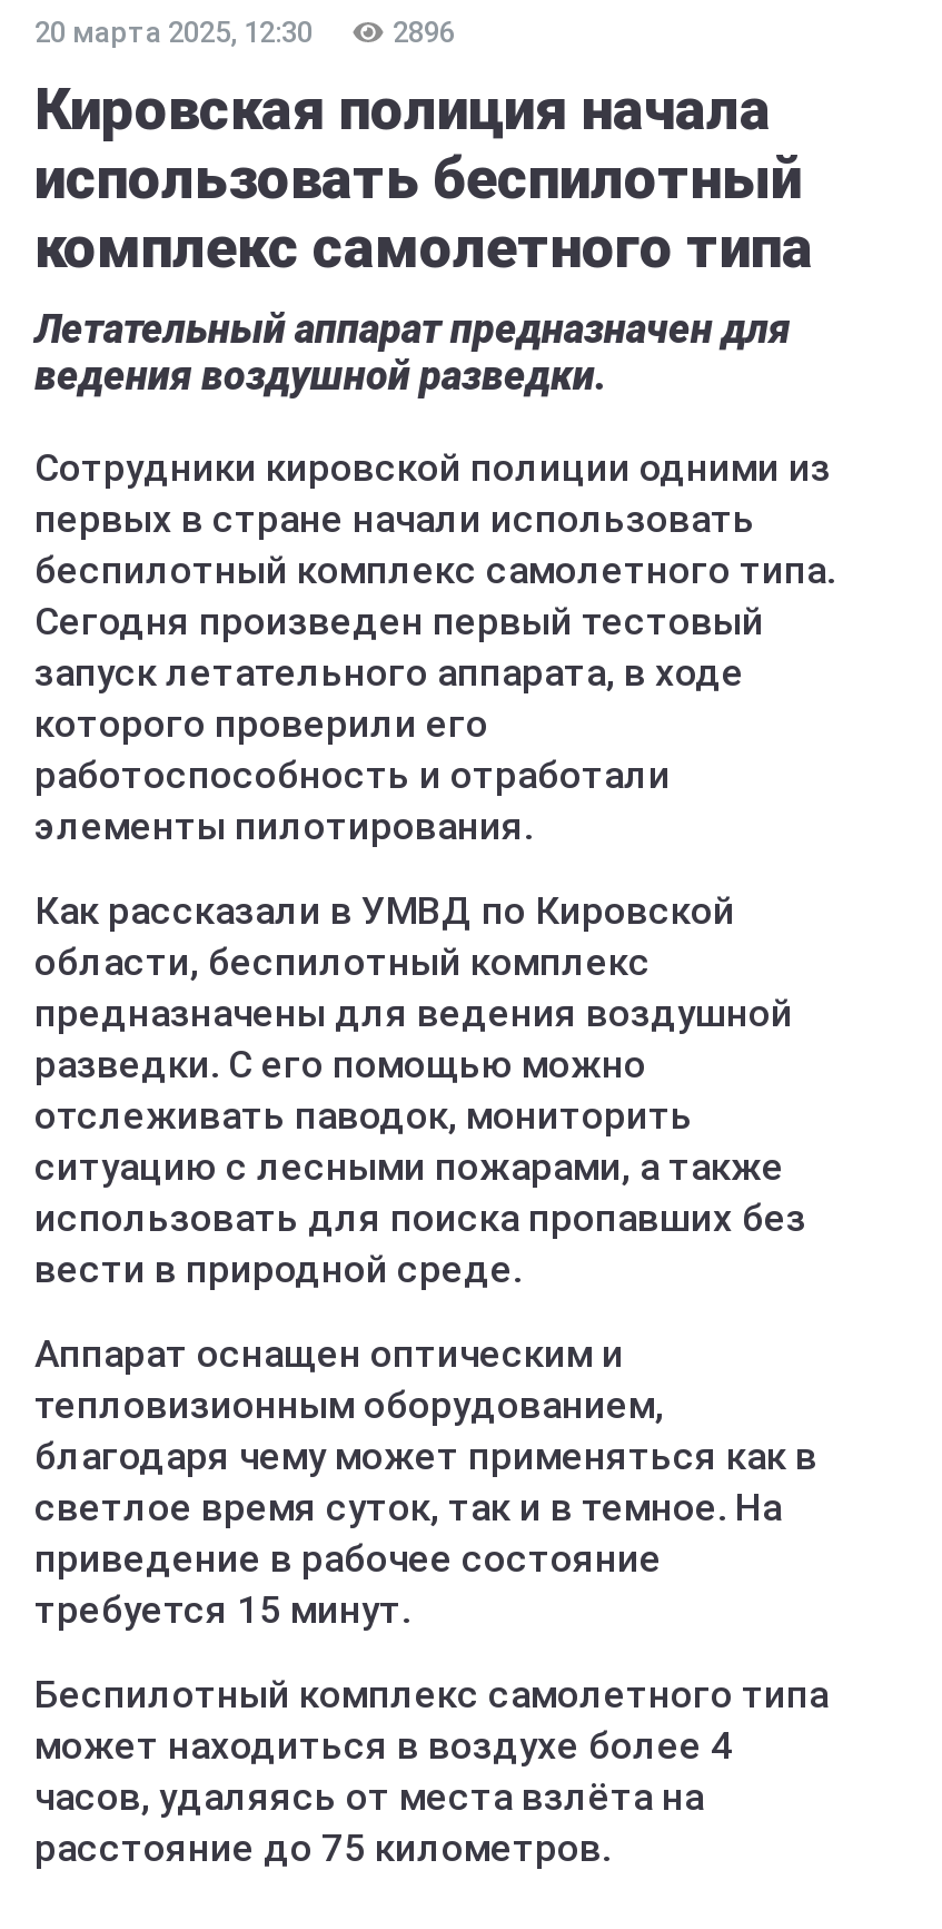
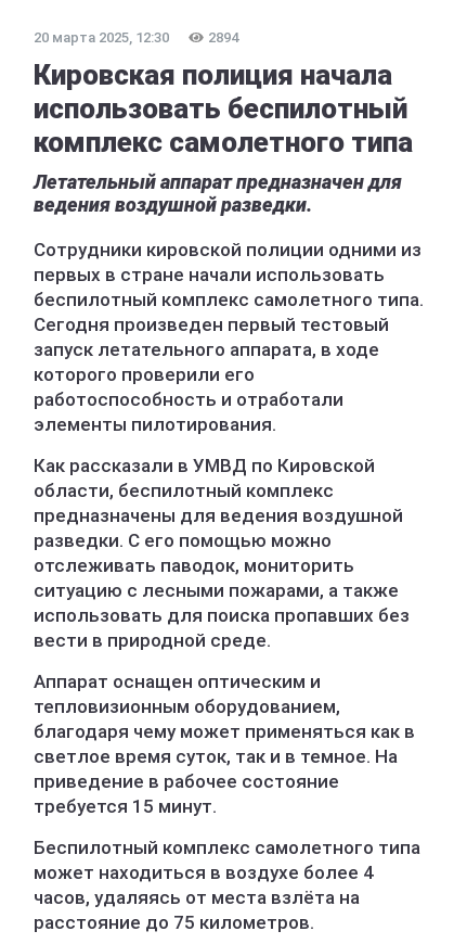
[393,16,455,49] 2896 -> [208,29,238,46] 2894

